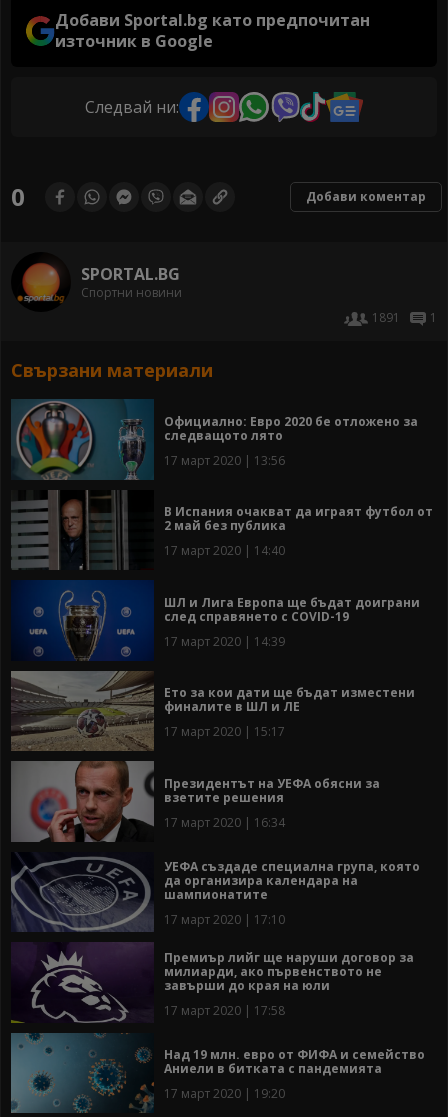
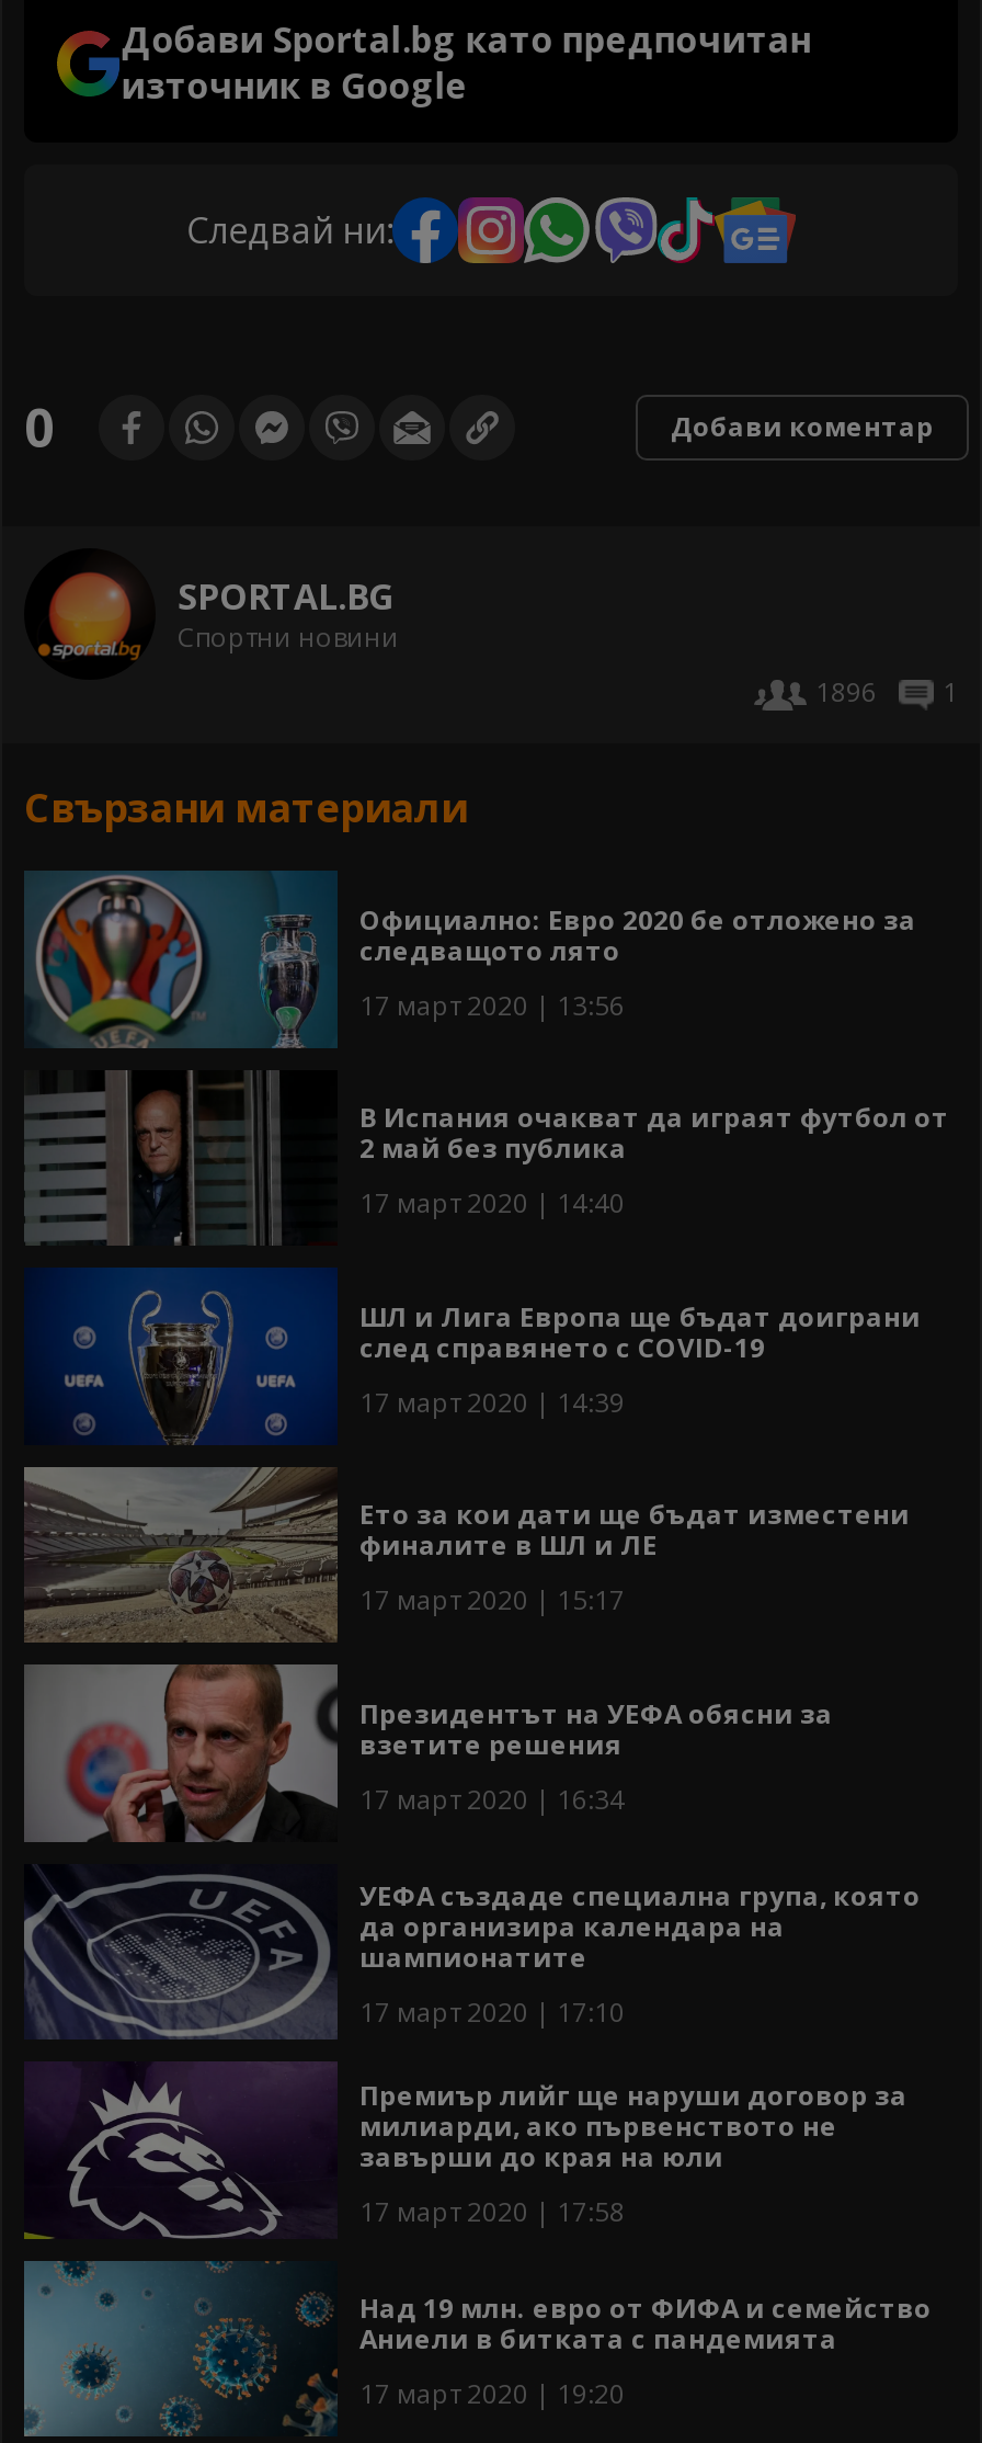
[372,309,437,326] 1891 1 -> [815,673,958,711] 1896 1

